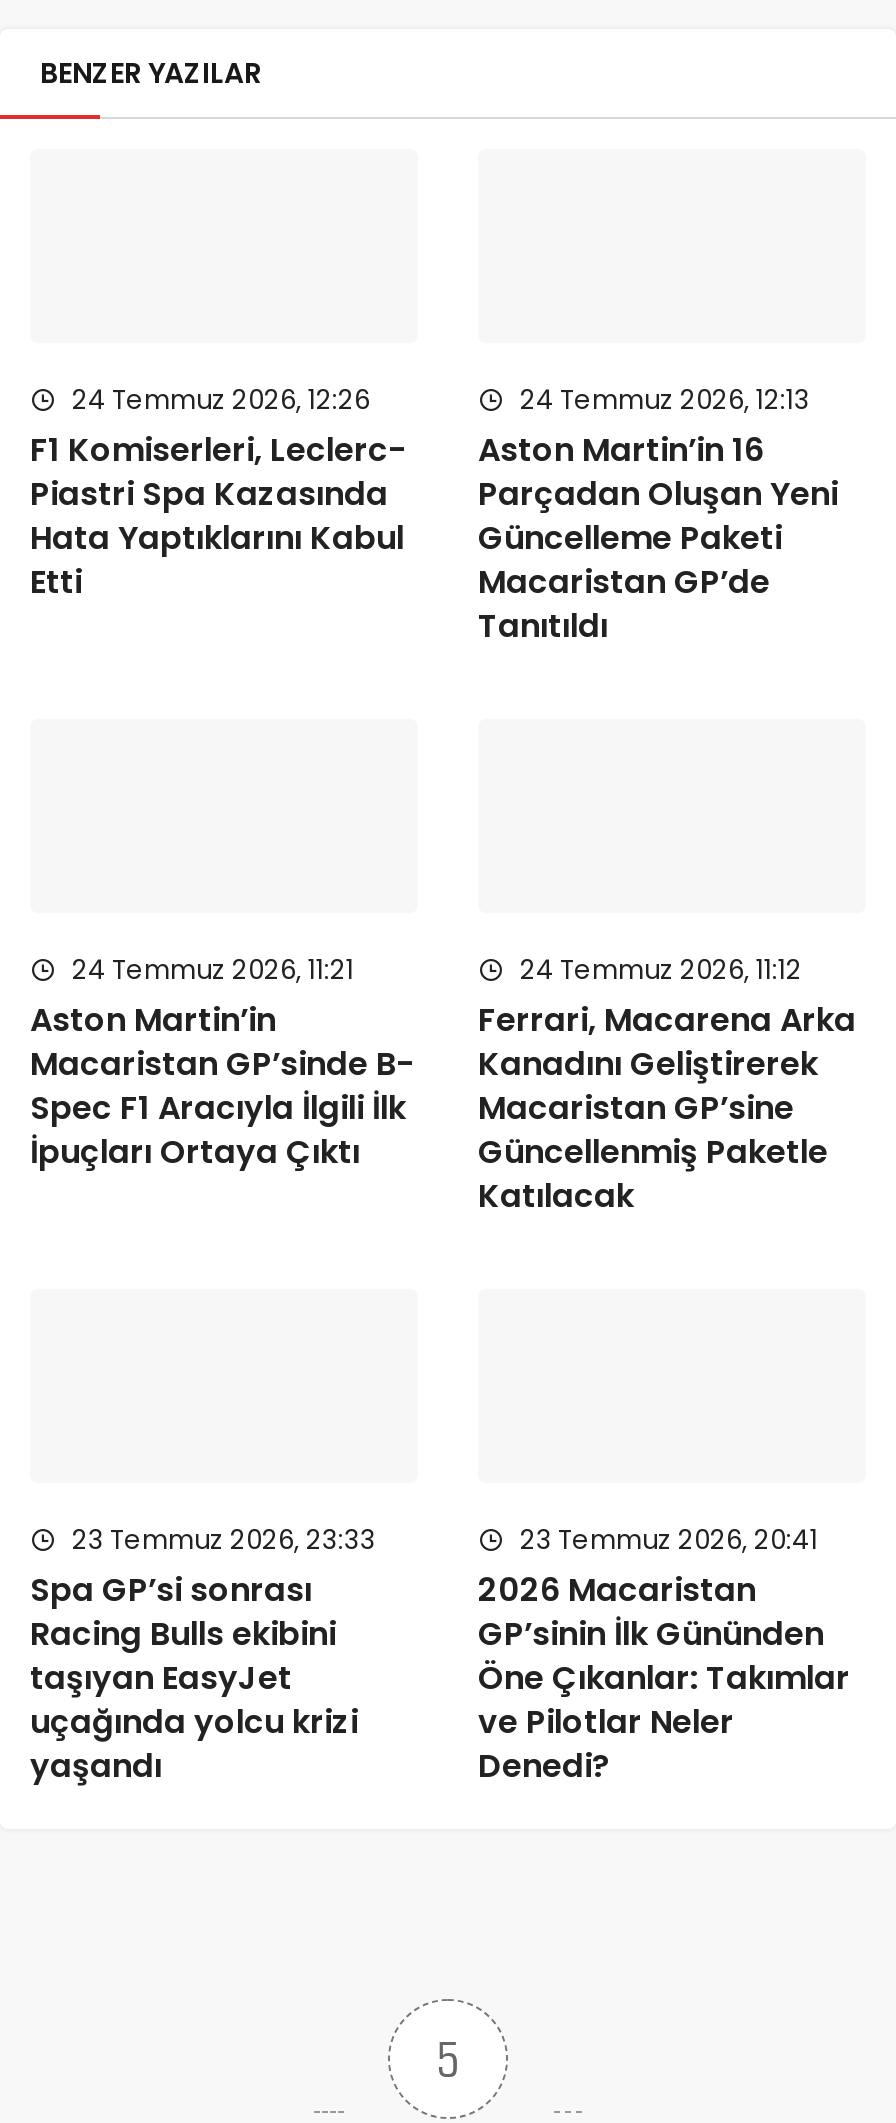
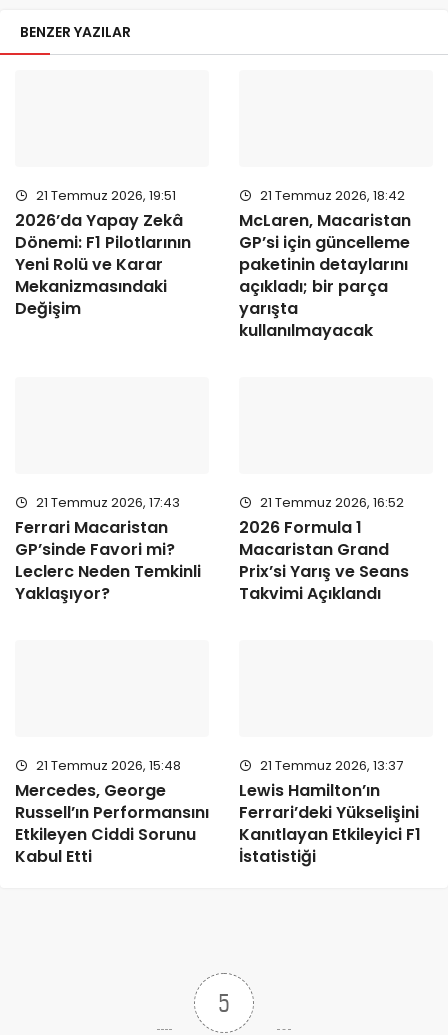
[30,382,406,606] 24 Temmuz 2026, 12:26 | F1 Komiserleri, Leclerc- | Piastri Spa Kazasında | Hata Yaptıklarını Kabul | Etti -> [15,186,191,320] 21 Temmuz 2026, 19:51 | 2026’da Yapay Zekâ | Dönemi: F1 Pilotlarının | Yeni Rolü ve Karar | Mekanizmasındaki | Değişim
[478,382,838,650] 24 Temmuz 2026, 12:13 | Aston Martin’in 16 | Parçadan Oluşan Yeni | Güncelleme Paketi | Macaristan GP’de | Tanıtıldı -> [239,186,411,342] 21 Temmuz 2026, 18:42 | McLaren, Macaristan | GP’si için güncelleme | paketinin detaylarını | açıkladı; bir parça | yarışta | kullanılmayacak
[30,952,414,1176] 24 Temmuz 2026, 11:21 | Aston Martin’in | Macaristan GP’sinde B- | Spec F1 Aracıyla İlgili İlk | İpuçları Ortaya Çıktı -> [15,493,201,605] 21 Temmuz 2026, 17:43 | Ferrari Macaristan | GP’sinde Favori mi? | Leclerc Neden Temkinli | Yaklaşıyor?
[478,952,856,1220] 24 Temmuz 2026, 11:12 | Ferrari, Macarena Arka | Kanadını Geliştirerek | Macaristan GP’sine | Güncellenmiş Paketle | Katılacak -> [239,493,409,605] 21 Temmuz 2026, 16:52 | 2026 Formula 1 | Macaristan Grand | Prix’si Yarış ve Seans | Takvimi Açıklandı
[30,1522,376,1790] 23 Temmuz 2026, 23:33 | Spa GP’si sonrası | Racing Bulls ekibini | taşıyan EasyJet | uçağında yolcu krizi | yaşandı -> [15,756,209,868] 21 Temmuz 2026, 15:48 | Mercedes, George | Russell’ın Performansını | Etkileyen Ciddi Sorunu | Kabul Etti
[478,1522,850,1790] 23 Temmuz 2026, 20:41 | 2026 Macaristan | GP’sinin İlk Gününden | Öne Çıkanlar: Takımlar | ve Pilotlar Neler | Denedi? -> [239,756,421,868] 21 Temmuz 2026, 13:37 | Lewis Hamilton’ın | Ferrari’deki Yükselişini | Kanıtlayan Etkileyici F1 | İstatistiği

